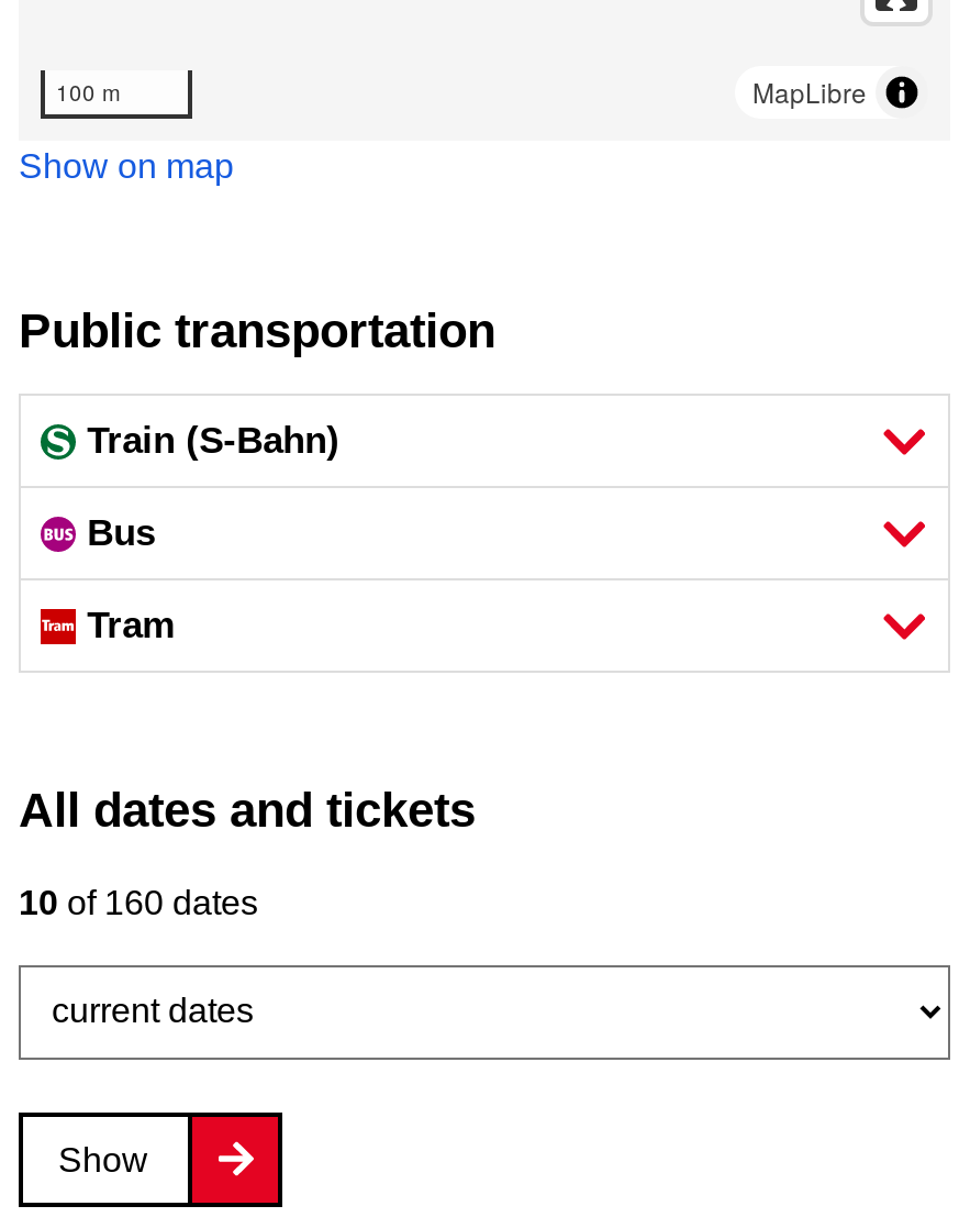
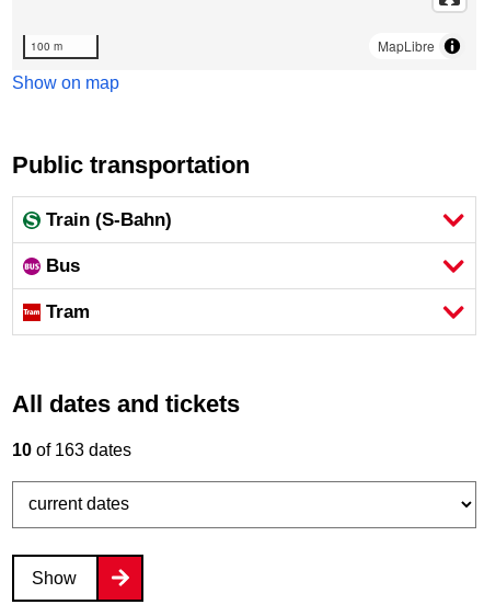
[19,883,258,920] 10 of 160 dates -> [12,440,131,459] 10 of 163 dates

